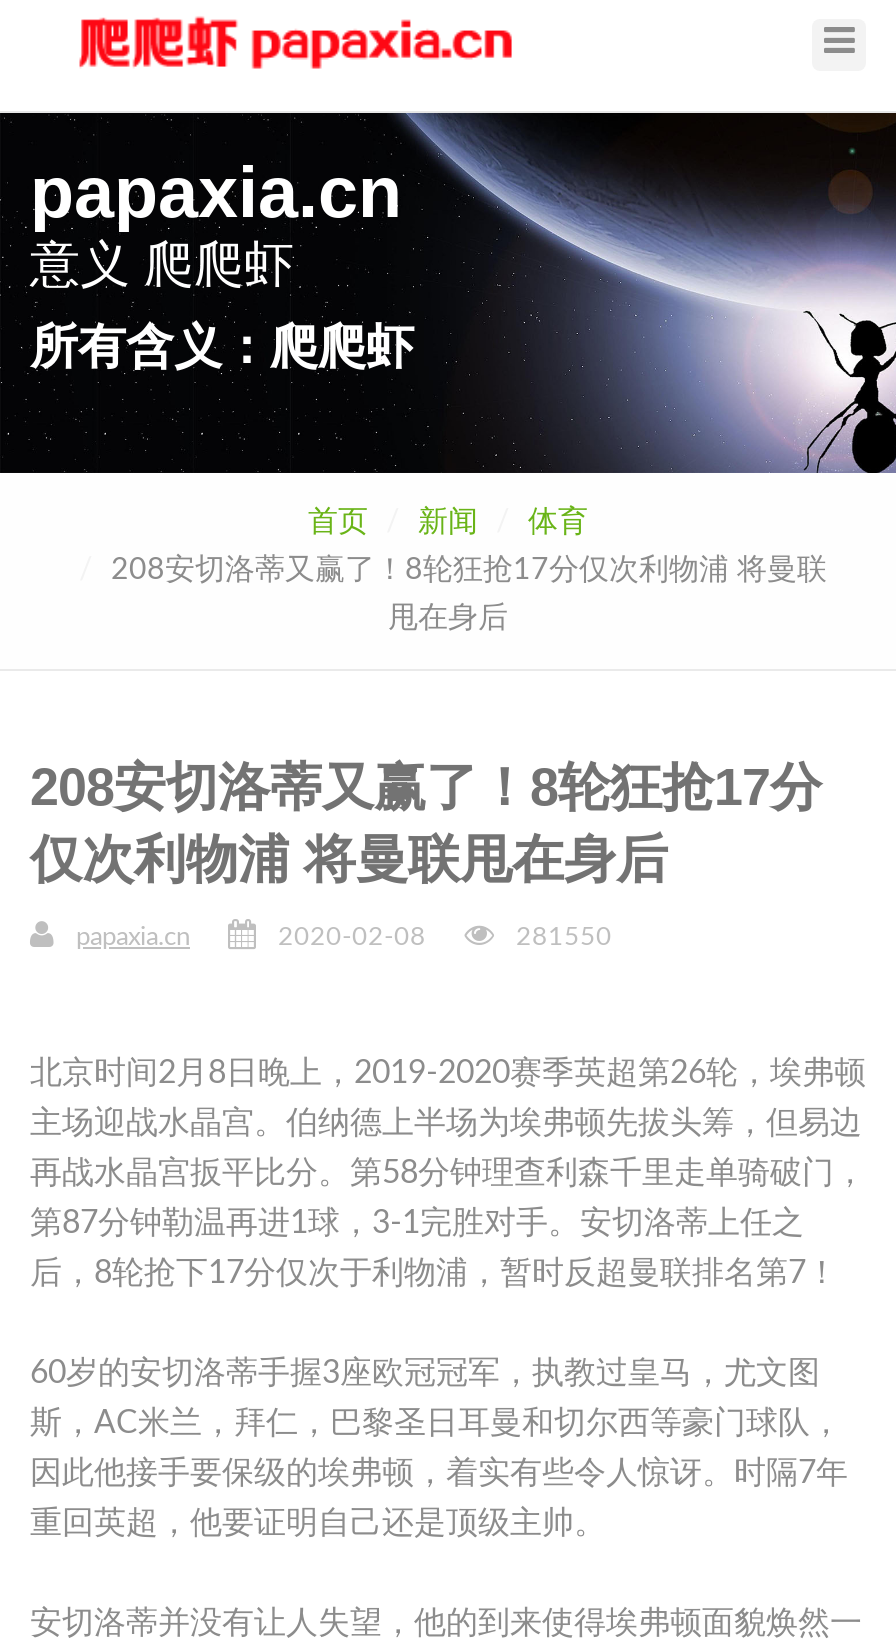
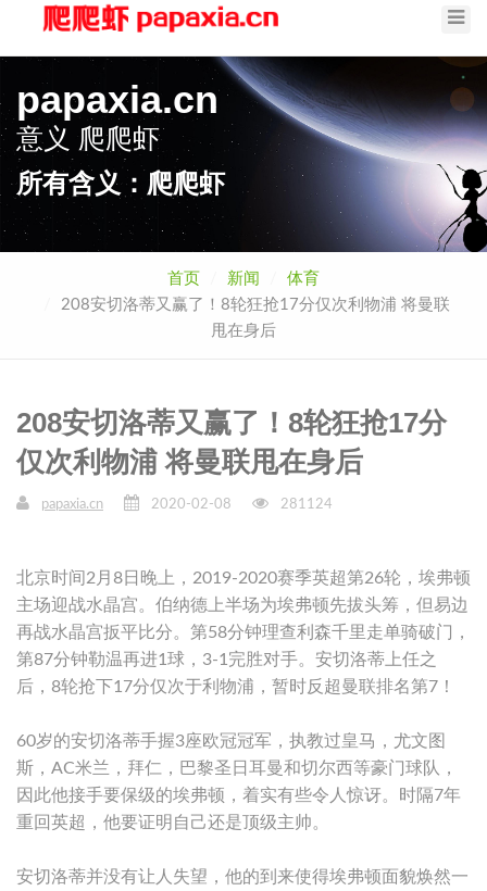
[510,924,612,950] 281550 -> [277,497,333,511] 281124

